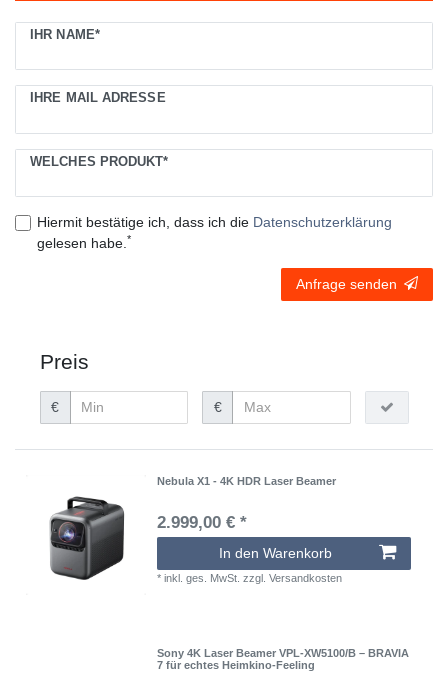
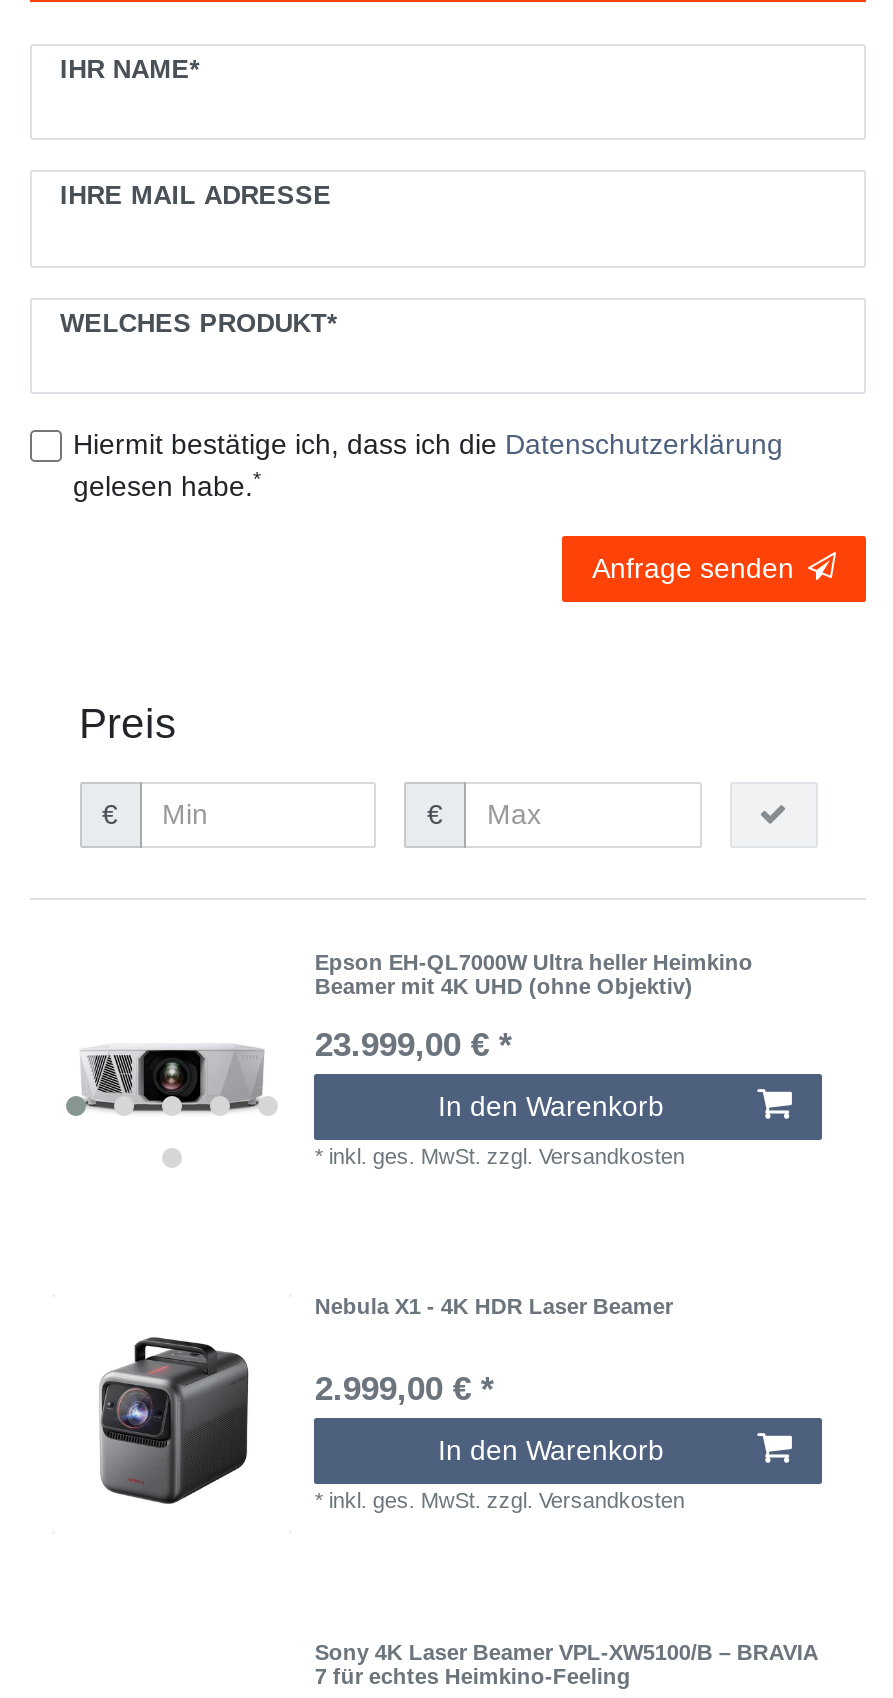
none -> [64,950,753,1168] [image] | Epson EH-QL7000W Ultra heller Heimkino | Beamer mit 4K UHD (ohne Objektiv) | 23.999,00 € * | In den Warenkorb | * inkl. ges. MwSt. zzgl. Versandkosten

